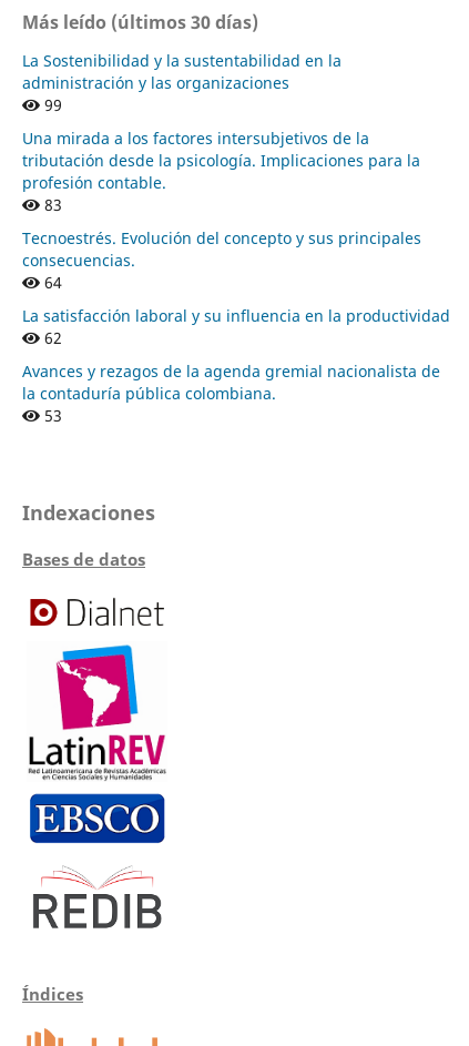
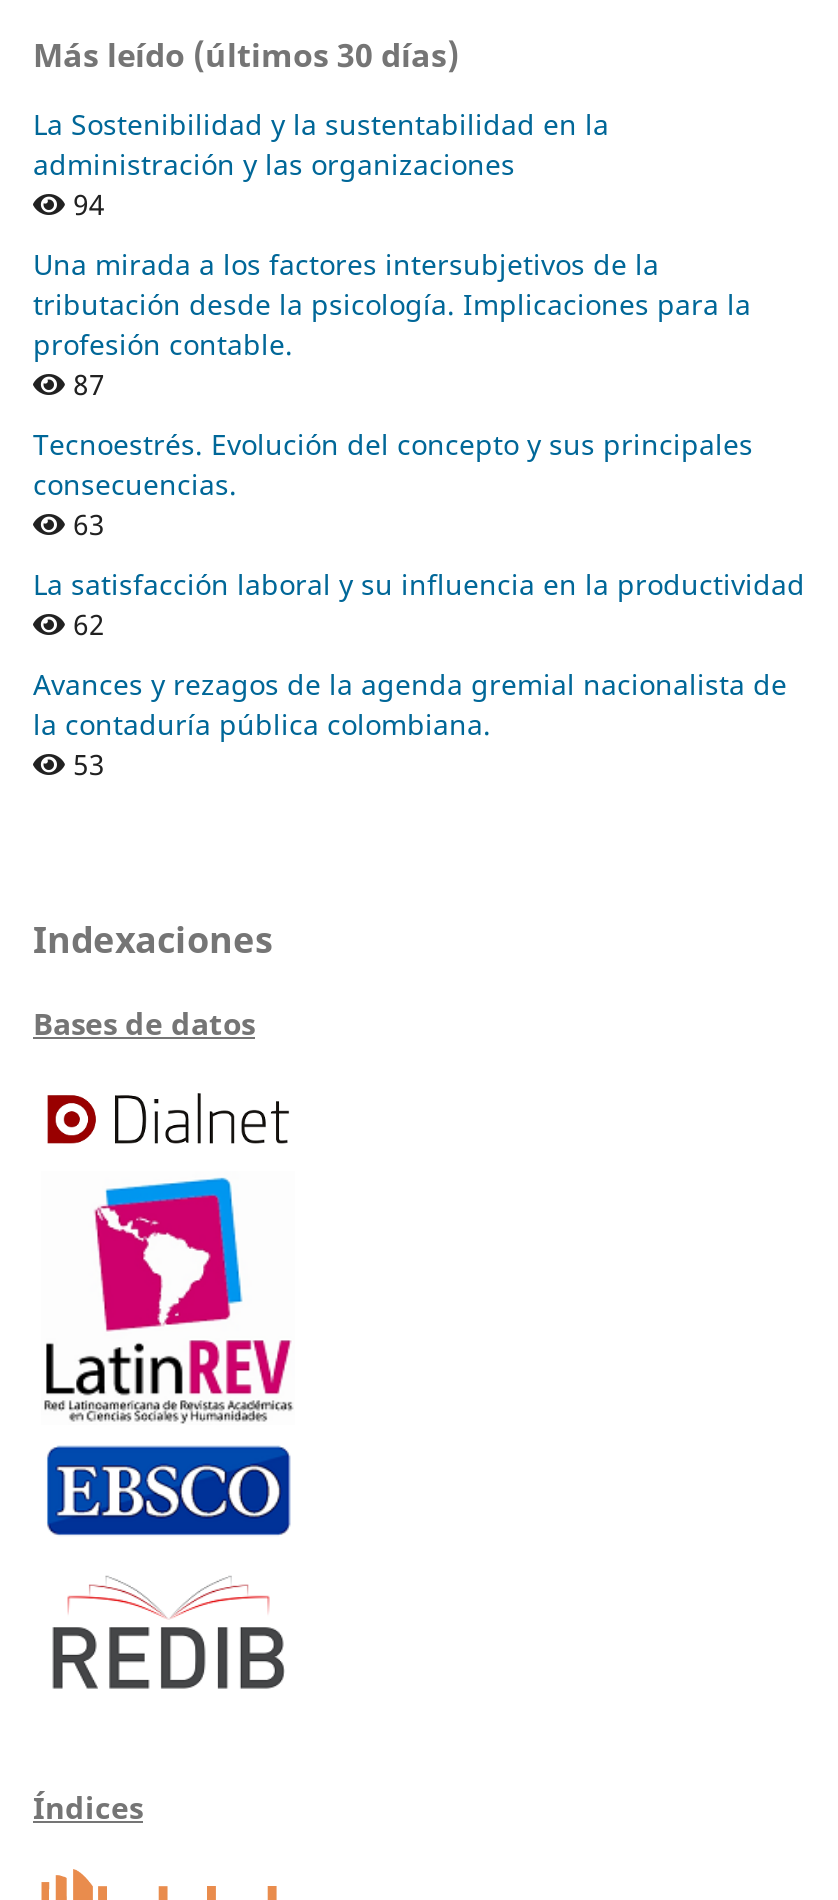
[40,95,62,116] 99 -> [65,186,105,224] 94
[40,195,62,216] 83 -> [65,366,105,404] 87
[40,272,62,293] 64 -> [65,506,105,544] 63

